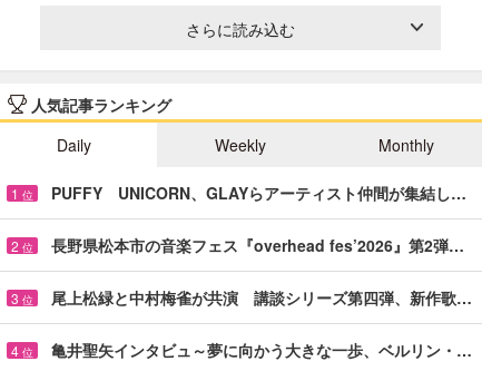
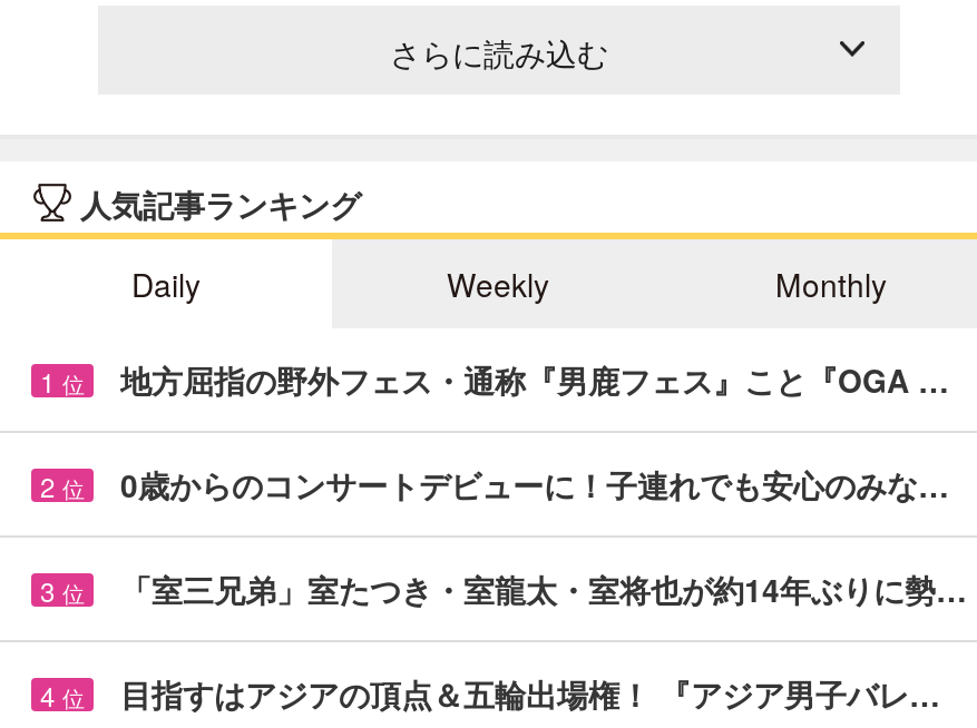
[51,181,466,204] PUFFY UNICORN、GLAYらアーティスト仲間が集結し… -> [120,357,949,401] 地方屈指の野外フェス・通称『男鹿フェス』こと『OGA …
[51,234,464,256] 長野県松本市の音楽フェス『overhead fes’2026』第2弾… -> [120,462,949,506] 0歳からのコンサートデビューに！子連れでも安心のみな…
[51,286,472,308] 尾上松緑と中村梅雀が共演 講談シリーズ第四弾、新作歌… -> [120,566,967,611] 「室三兄弟」室たつき・室龍太・室将也が約14年ぶりに勢…
[51,338,472,361] 亀井聖矢インタビュ～夢に向かう大きな一歩、ベルリン・… -> [120,671,940,715] 目指すはアジアの頂点＆五輪出場権！ 『アジア男子バレ…

